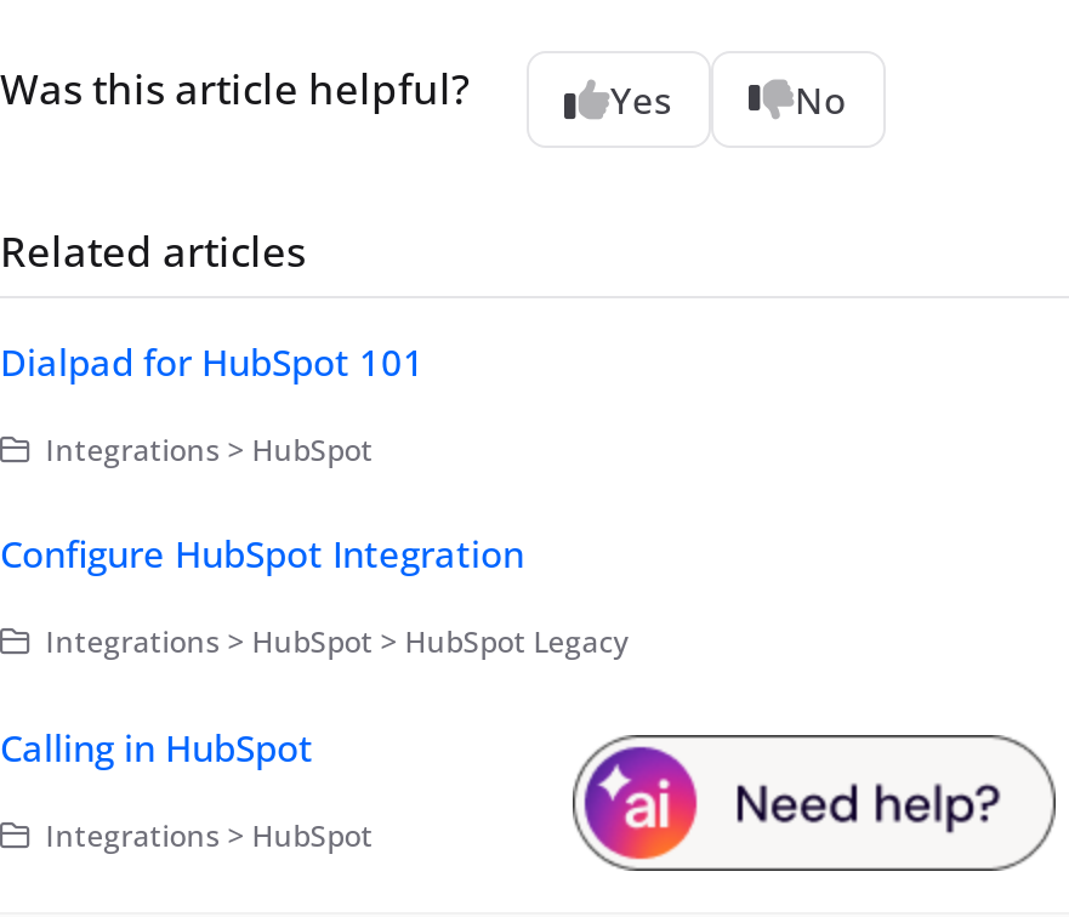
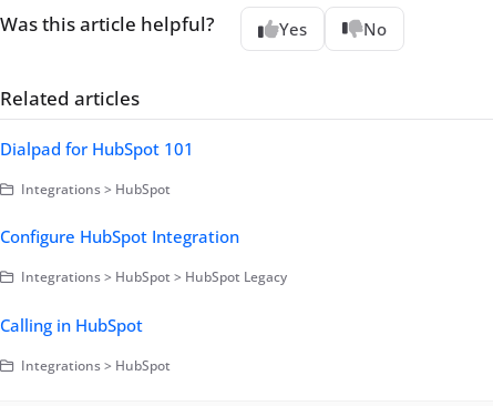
[570,733,1058,873] [image] -> none

